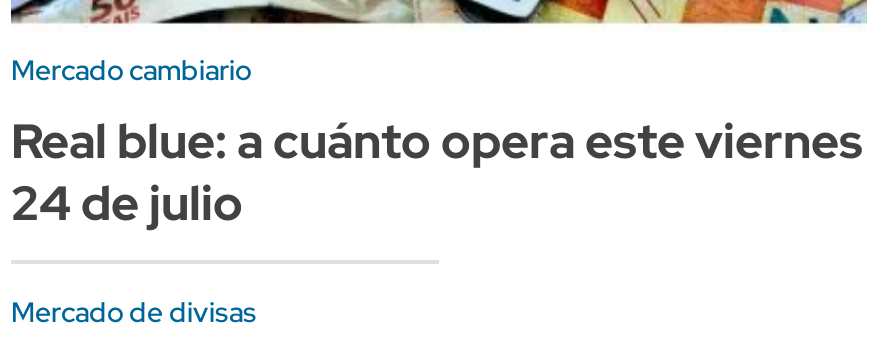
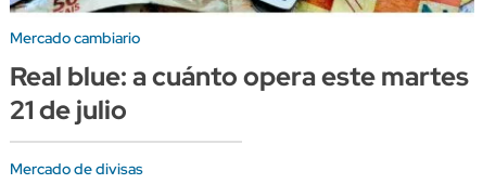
[11,109,863,171] Real blue: a cuánto opera este viernes -> [10,59,469,93] Real blue: a cuánto opera este martes
[11,171,243,233] 24 de julio -> [10,93,127,126] 21 de julio

